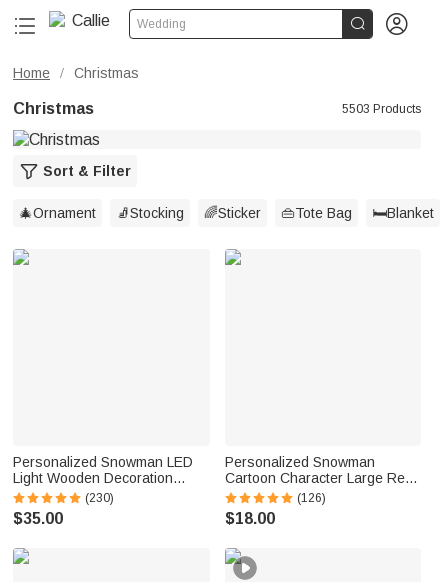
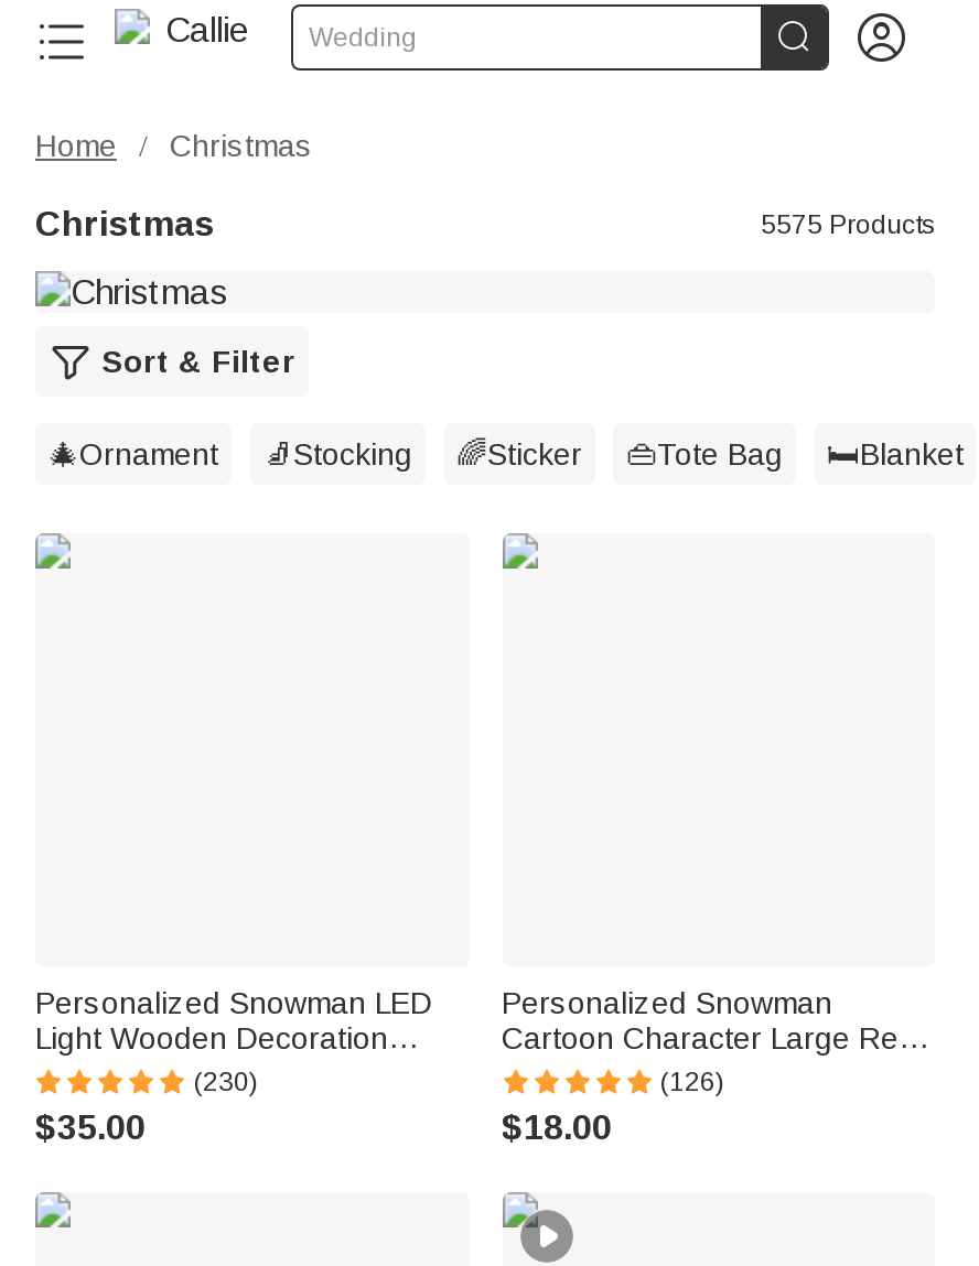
[342,102,421,116] 5503 Products -> [761,209,935,240] 5575 Products

